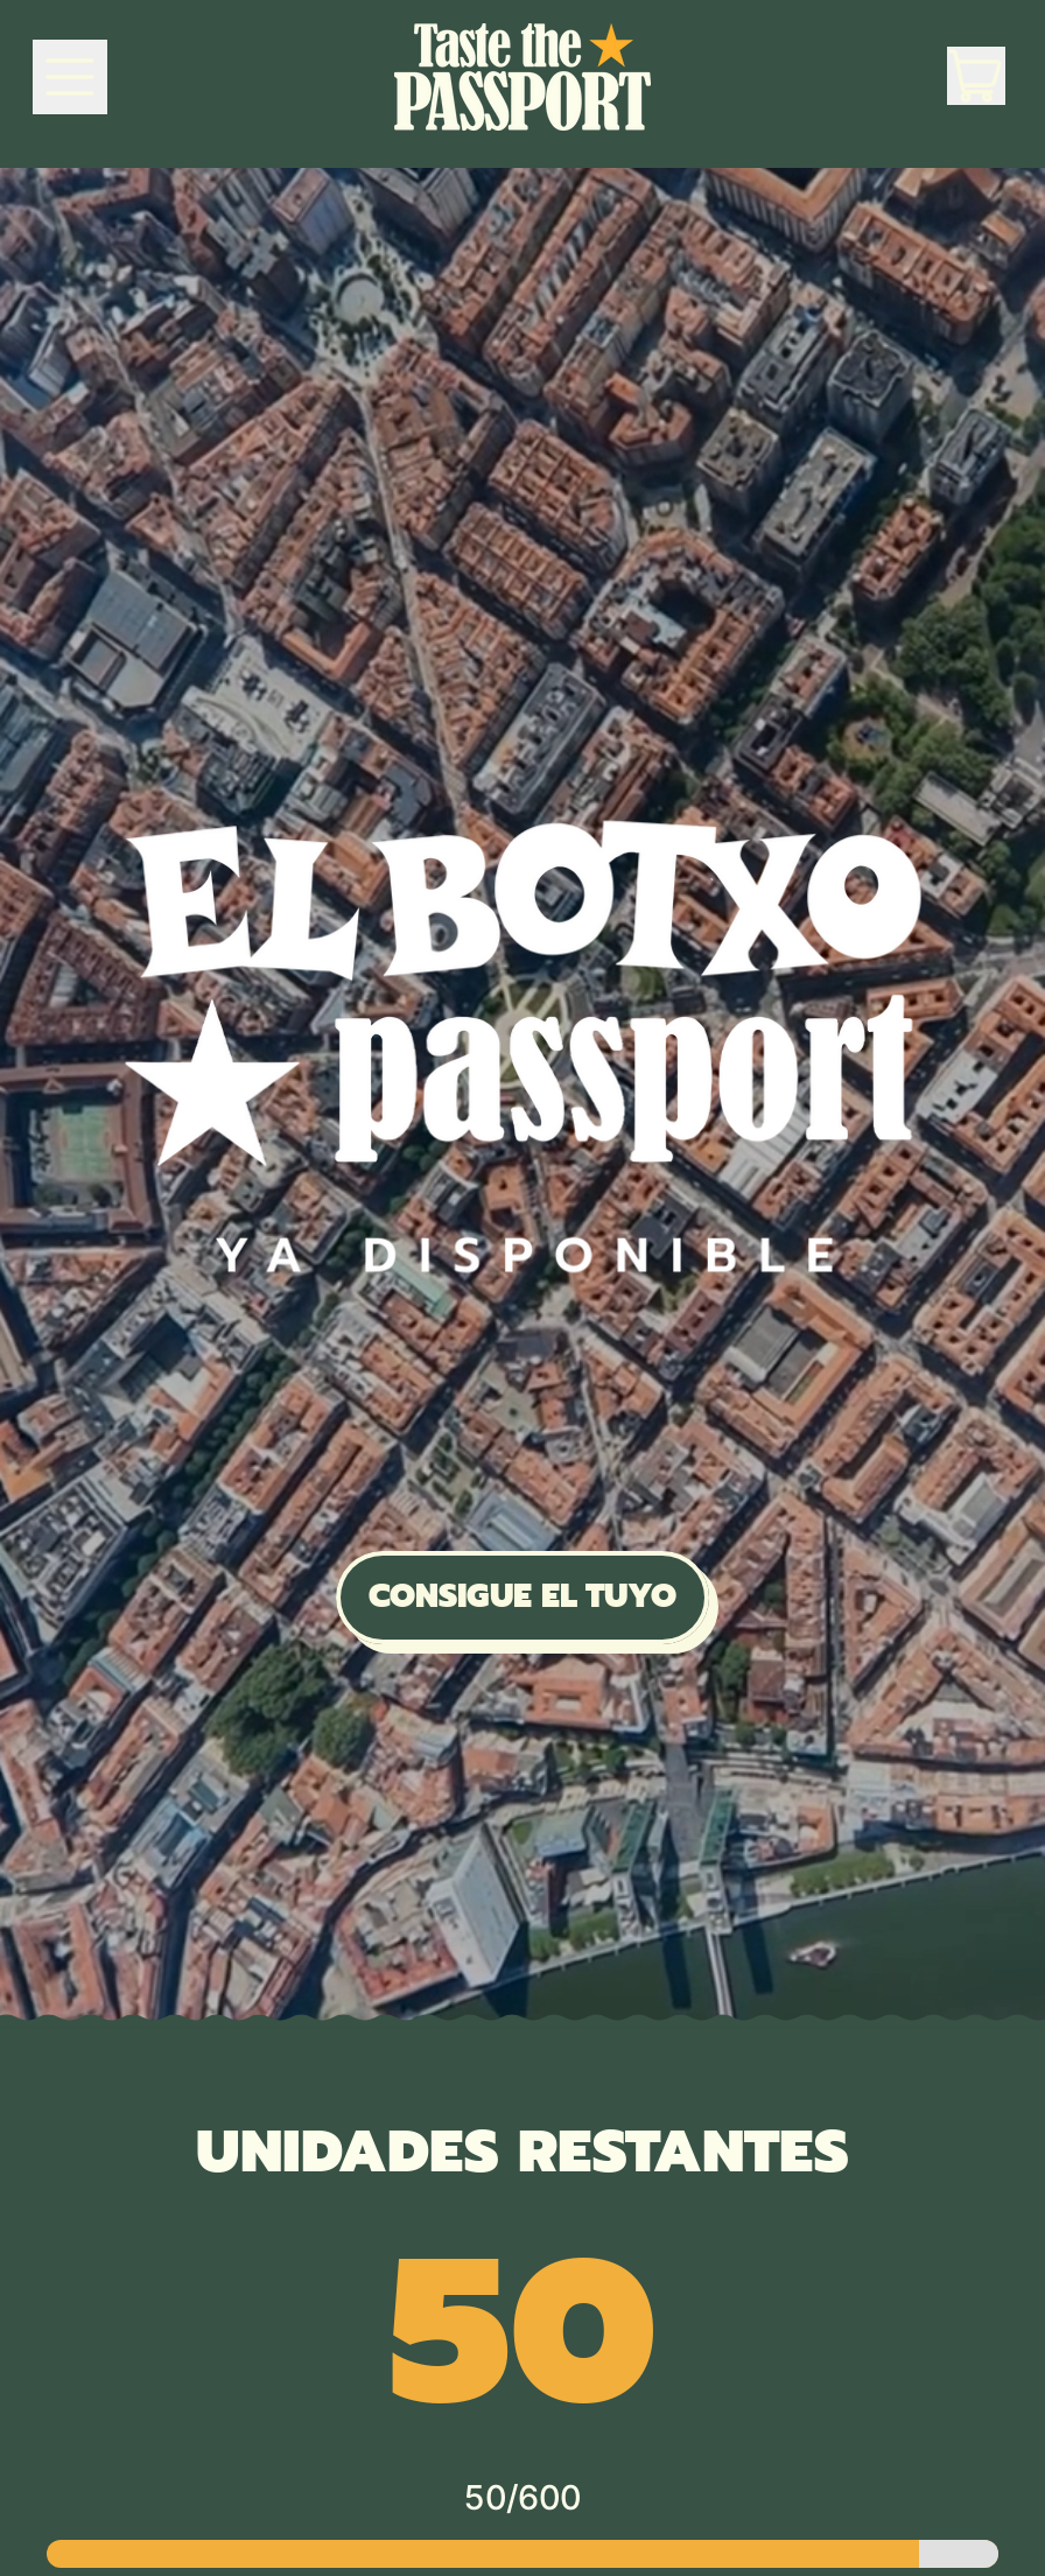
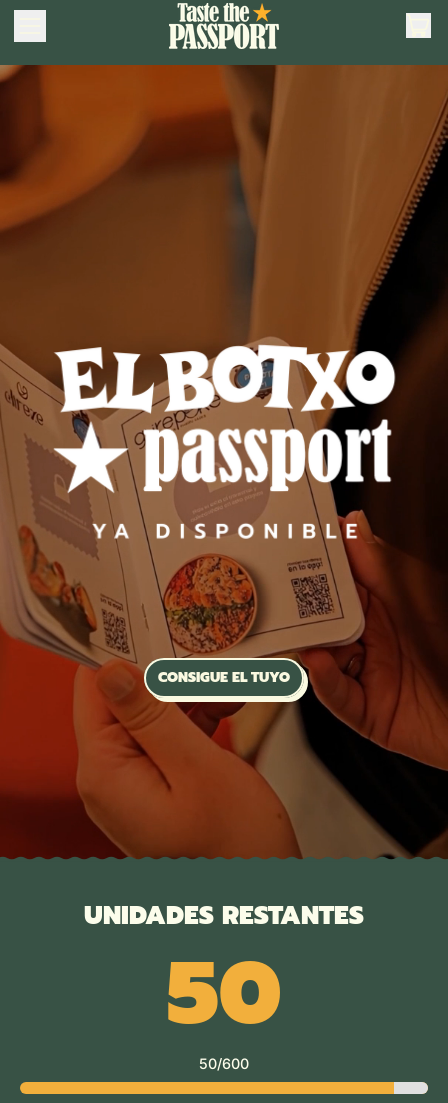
[7,166,1038,2020] [image] -> [3,65,445,859] [image]

